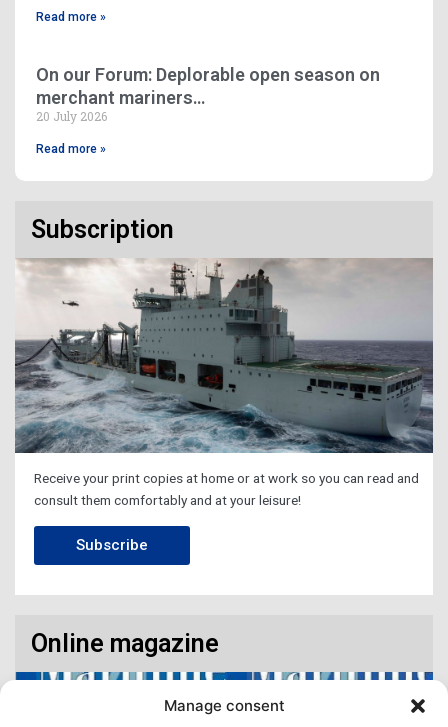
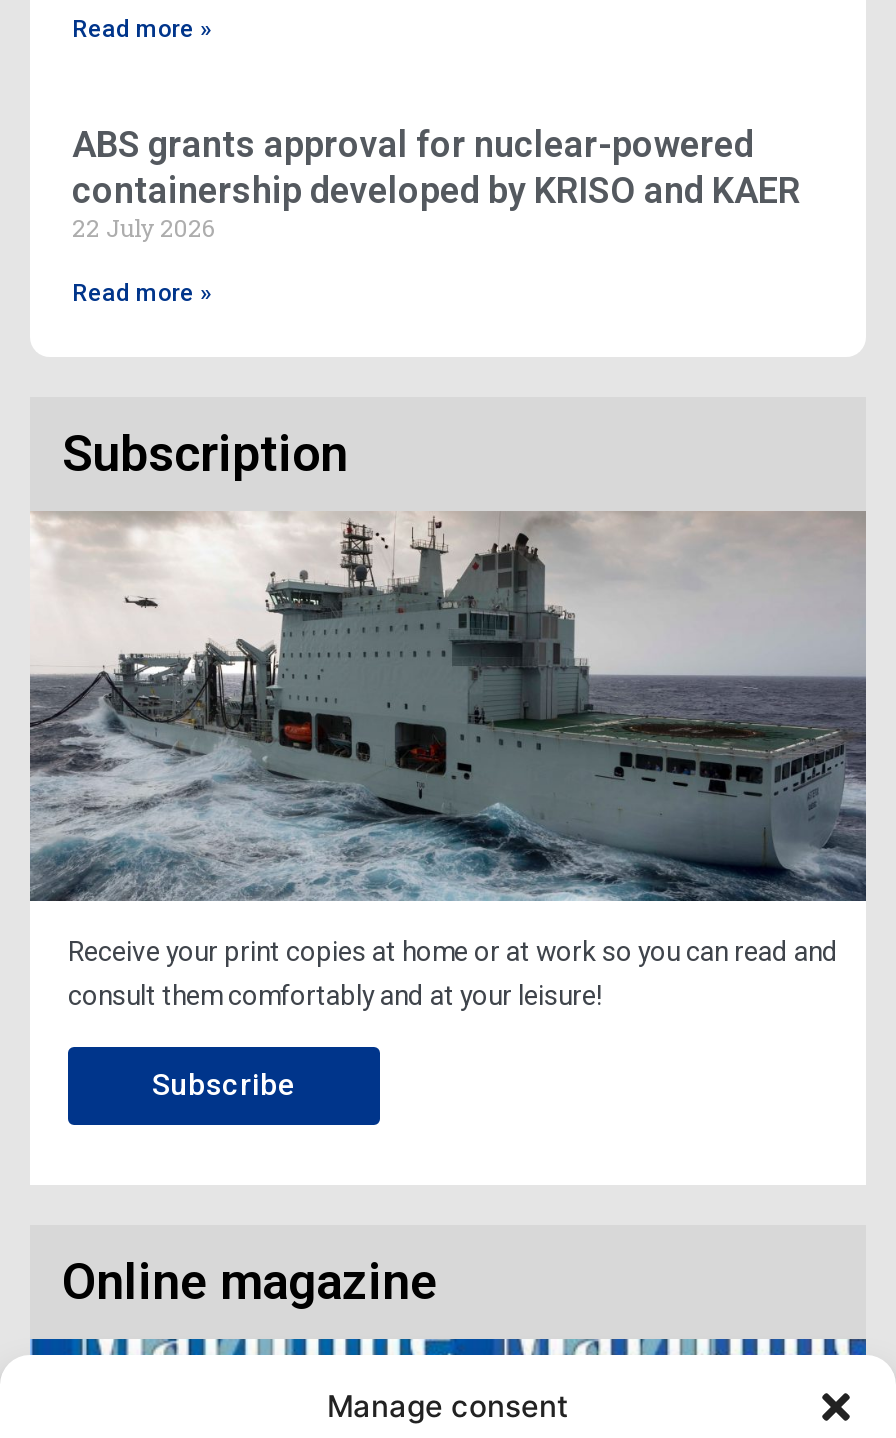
[36,64,380,124] On our Forum: Deplorable open season on | merchant mariners… | 20 July 2026 -> [72,123,800,243] ABS grants approval for nuclear-powered | containership developed by KRISO and KAER | 22 July 2026

